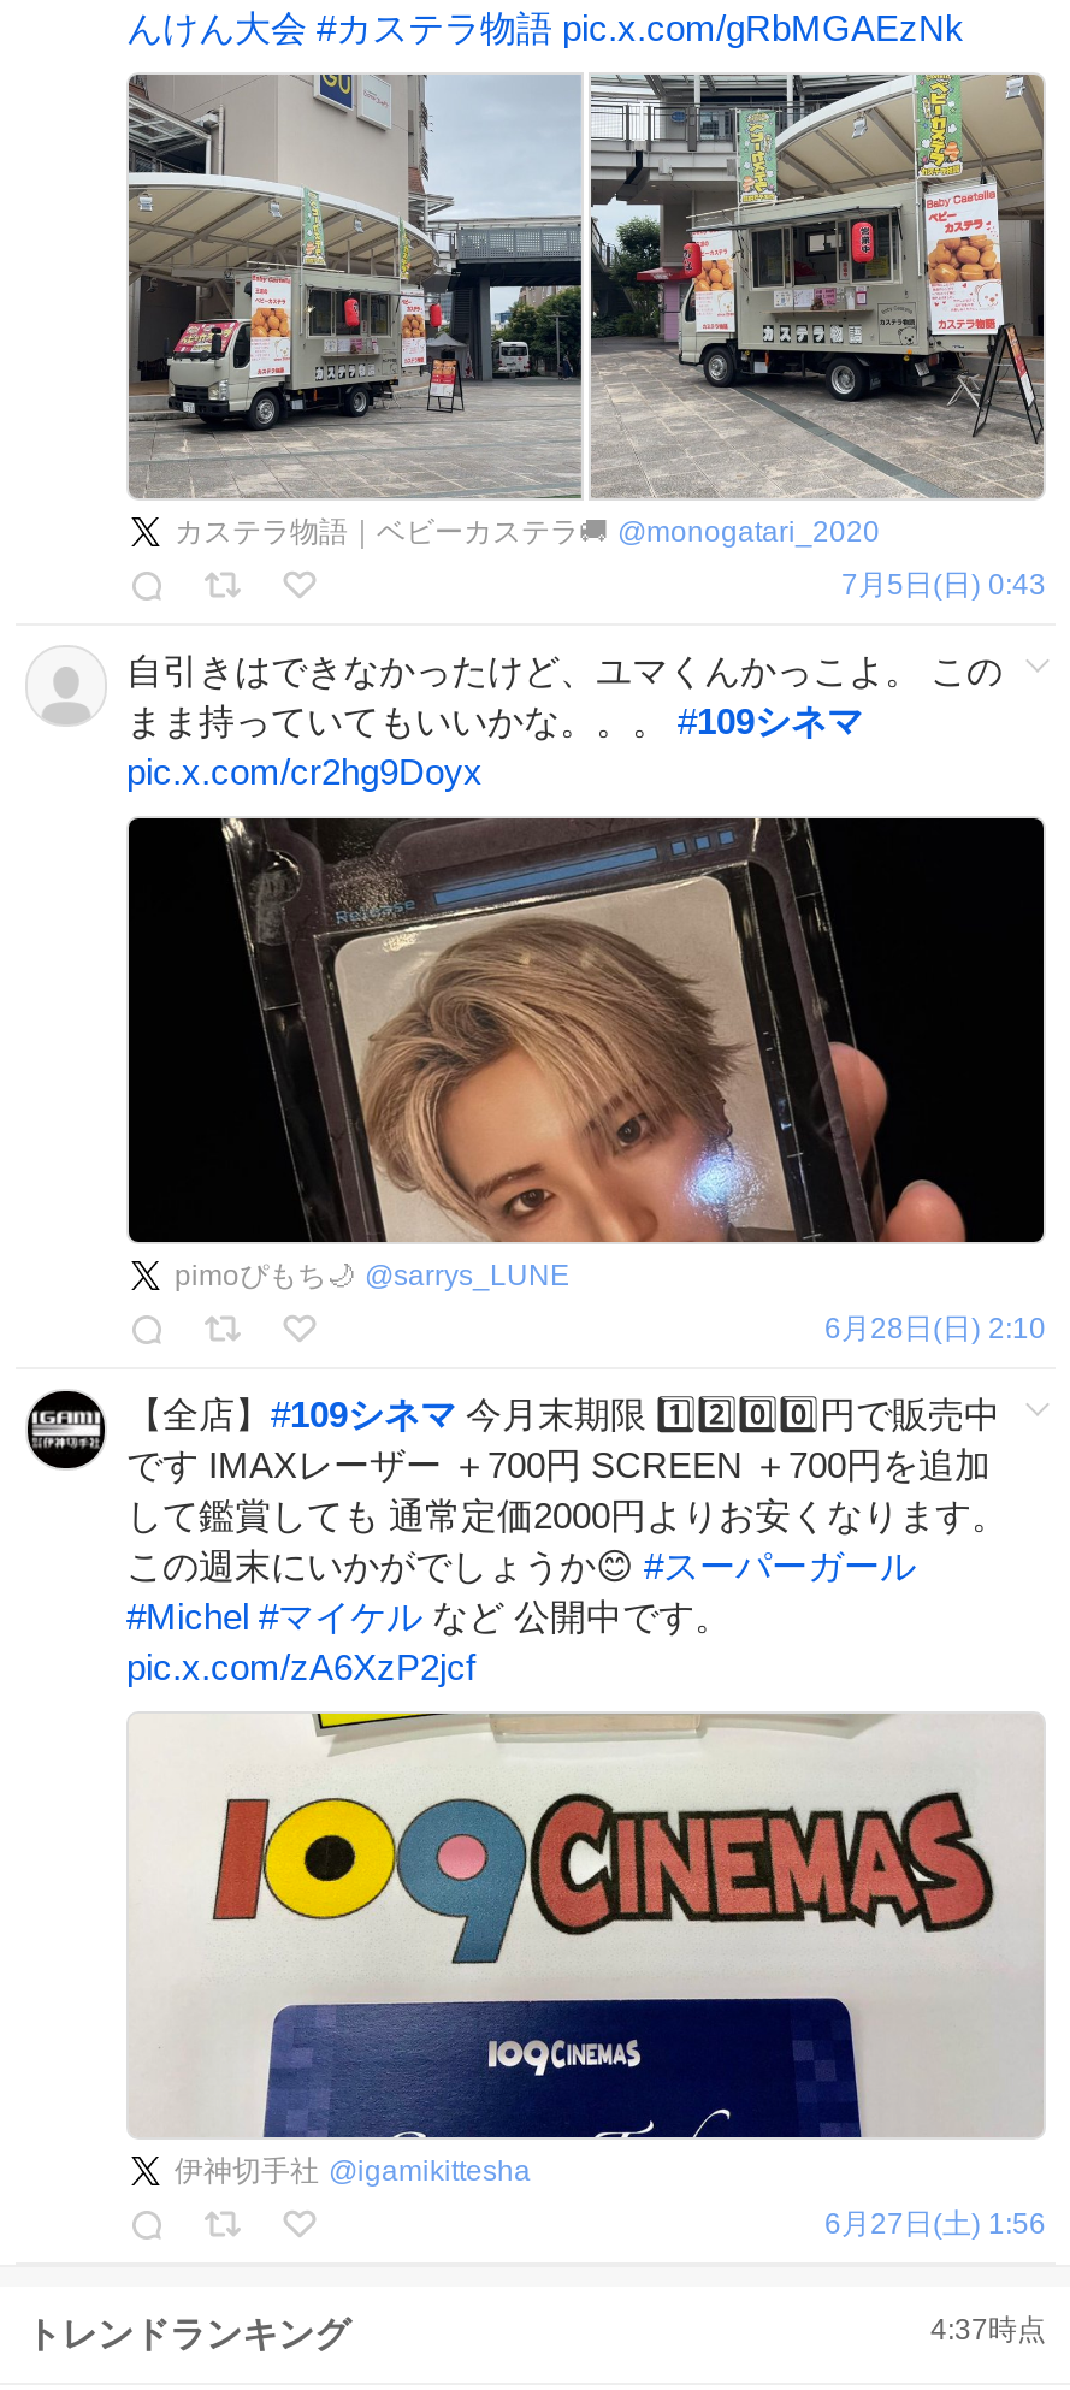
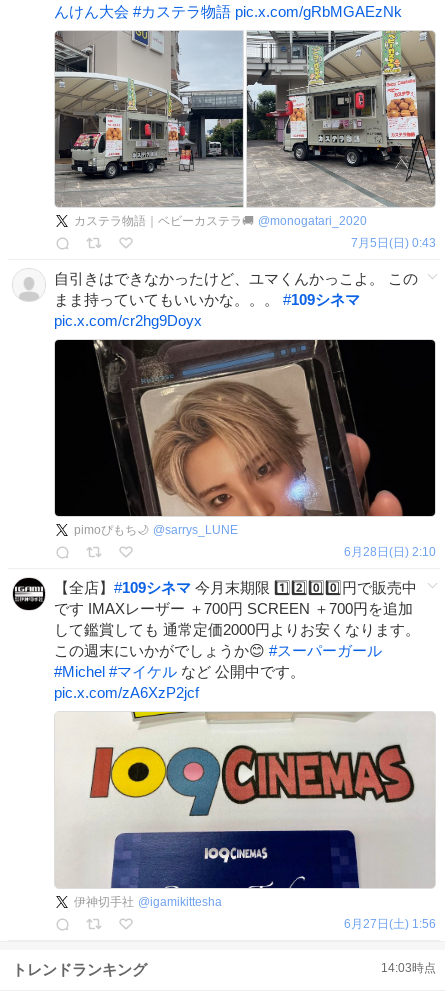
[930,2313,1046,2347] 4:37時点 -> [381,961,436,975] 14:03時点

